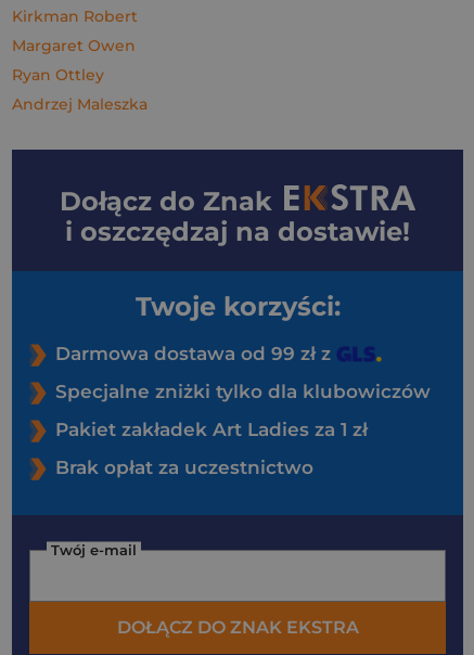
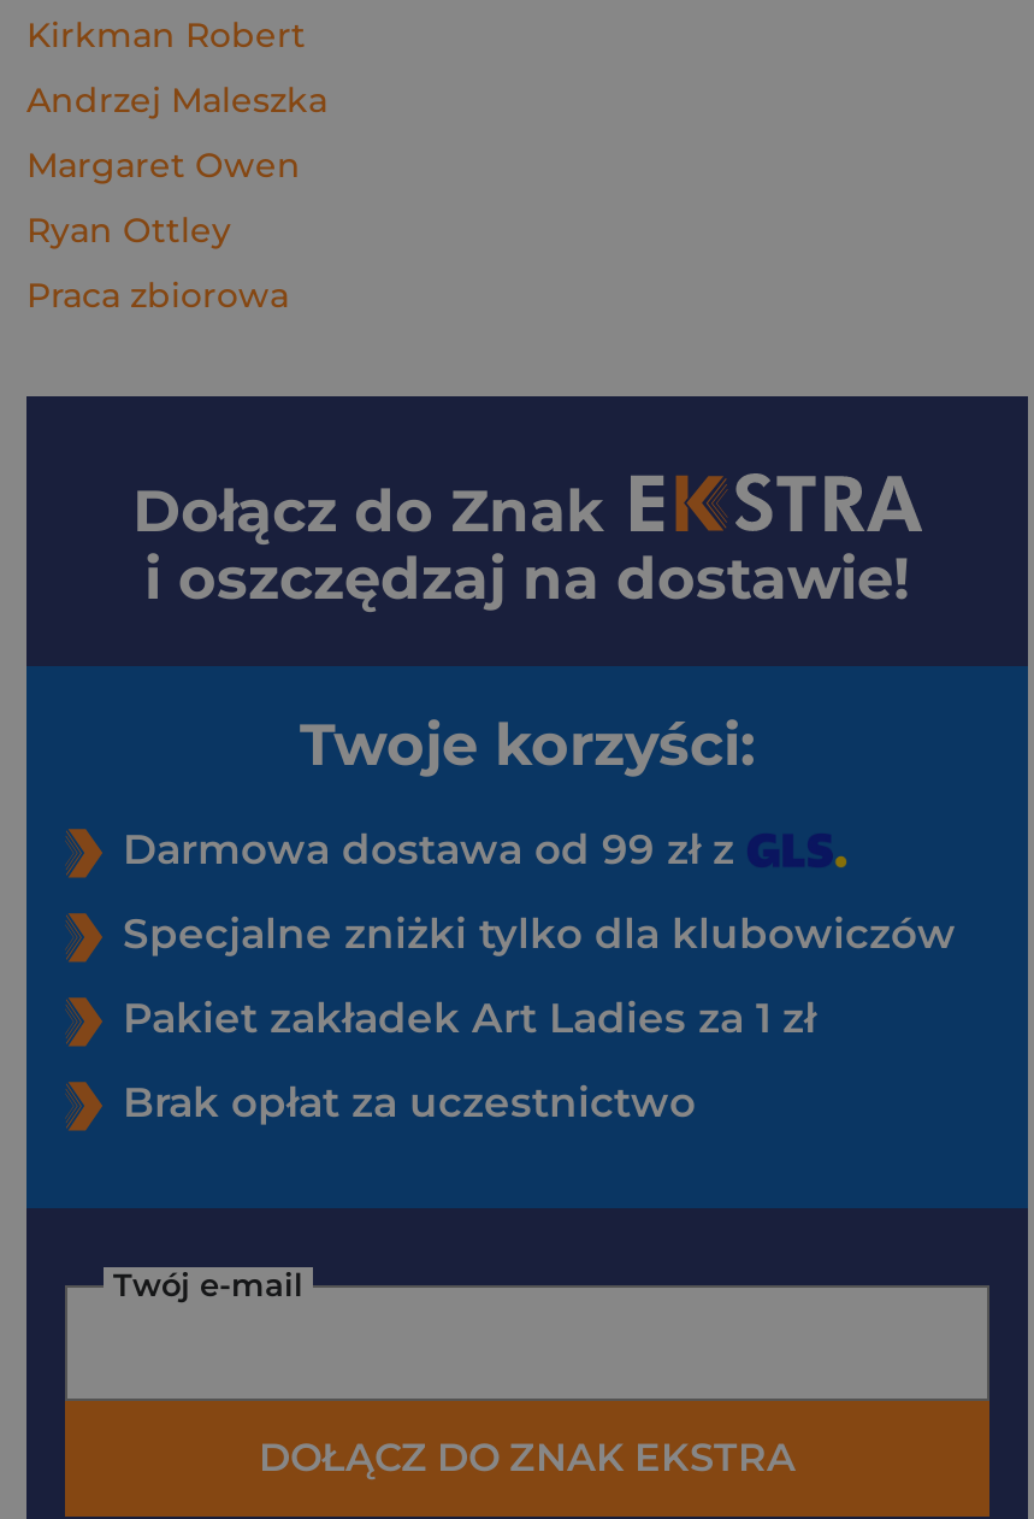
none -> [26,273,289,317] Praca zbiorowa
moved [12,94,148,114] -> [26,78,327,122]: Andrzej Maleszka

